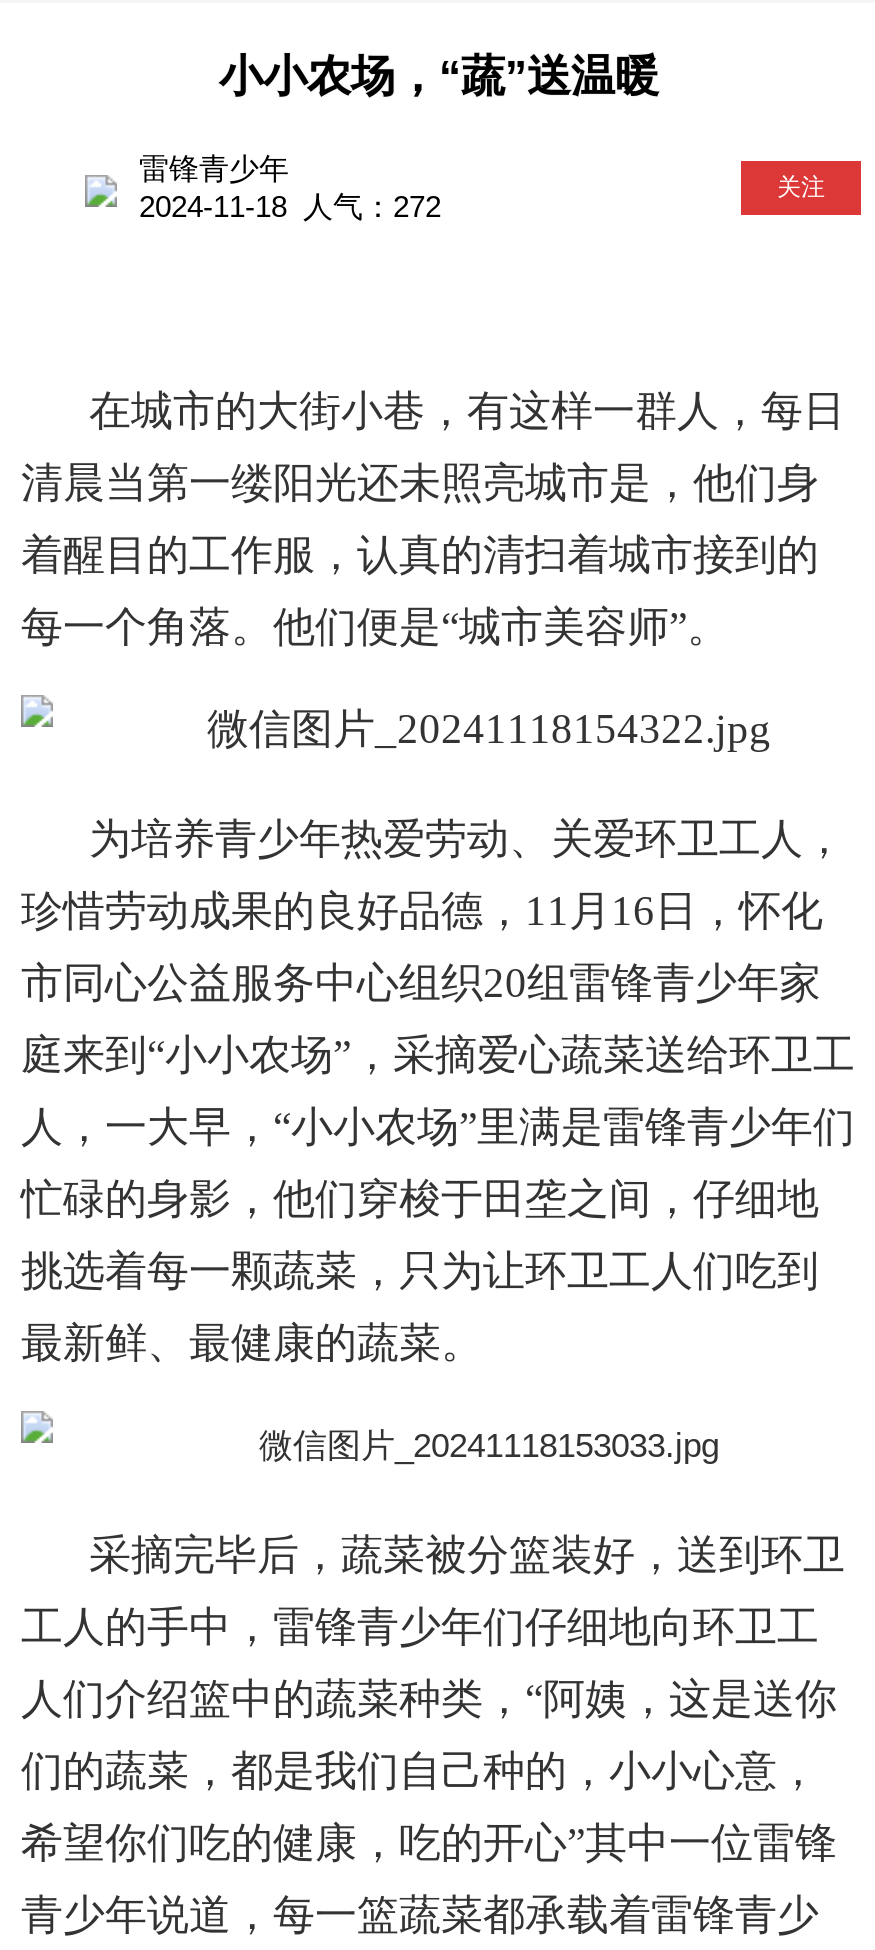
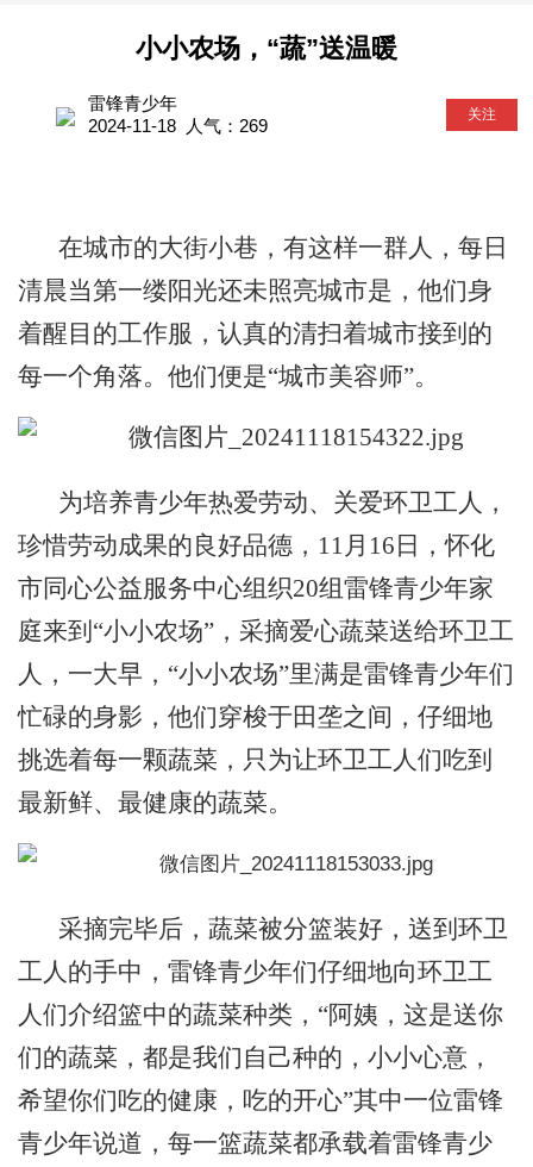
[139,189,441,223] 2024-11-18 人气：272 -> [88,116,268,136] 2024-11-18 人气：269

